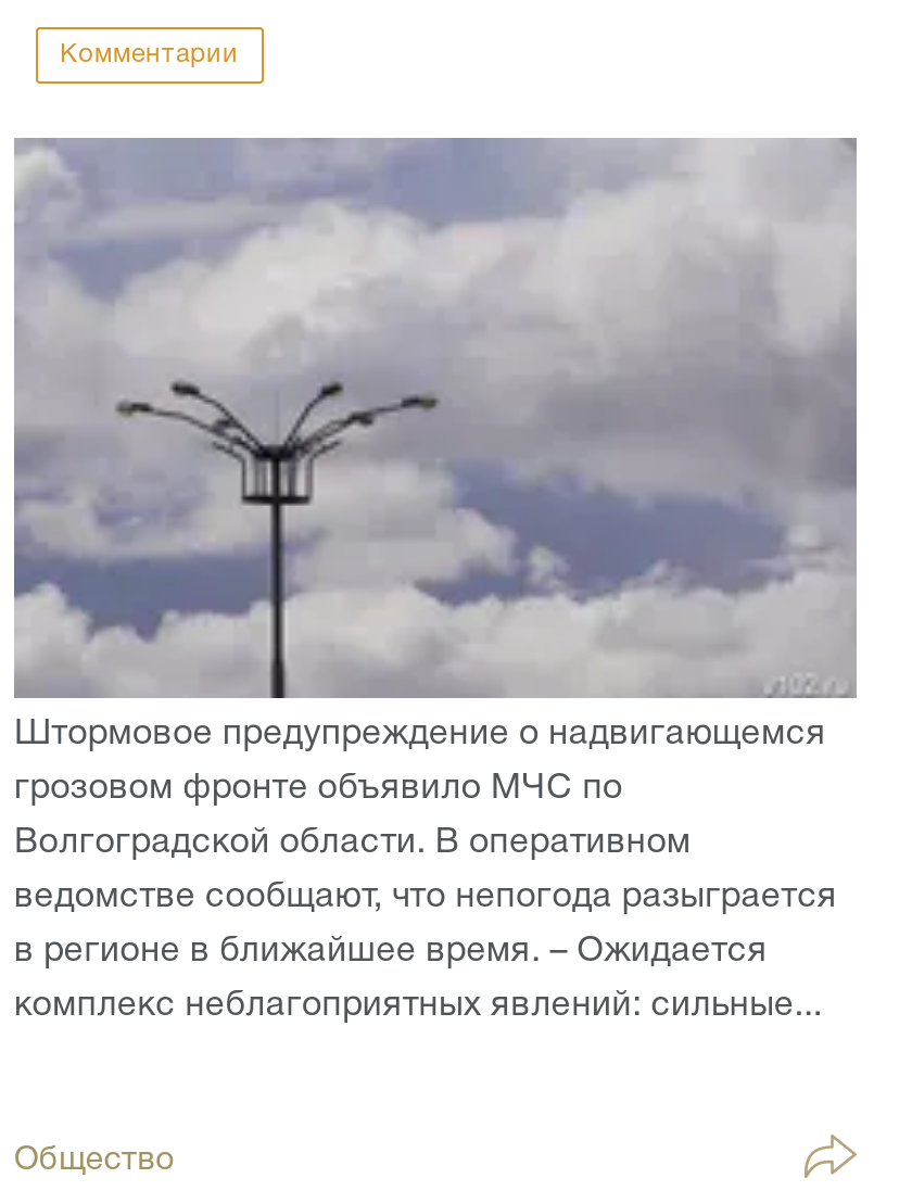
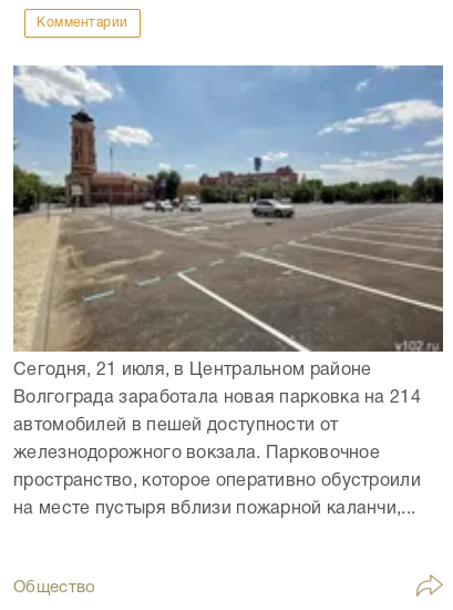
[12,136,859,750] [image] | Штормовое предупреждение о надвигающемся -> [13,65,443,378] [image] | Сегодня, 21 июля, в Центральном районе
[14,774,623,804] грозовом фронте объявило МЧС по -> [13,390,421,406] Волгограда заработала новая парковка на 214
[14,828,691,859] Волгоградской области. В оперативном -> [13,418,338,434] автомобилей в пешей доступности от
[14,882,838,913] ведомстве сообщают, что непогода разыграется -> [13,446,380,461] железнодорожного вокзала. Парковочное
[14,937,768,967] в регионе в ближайшее время. – Ожидается -> [13,473,421,489] пространство, которое оперативно обустроили
[14,991,822,1021] комплекс неблагоприятных явлений: сильные... -> [13,501,416,517] на месте пустыря вблизи пожарной каланчи,...

